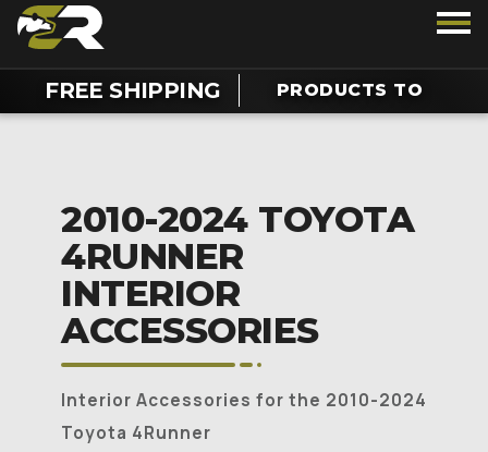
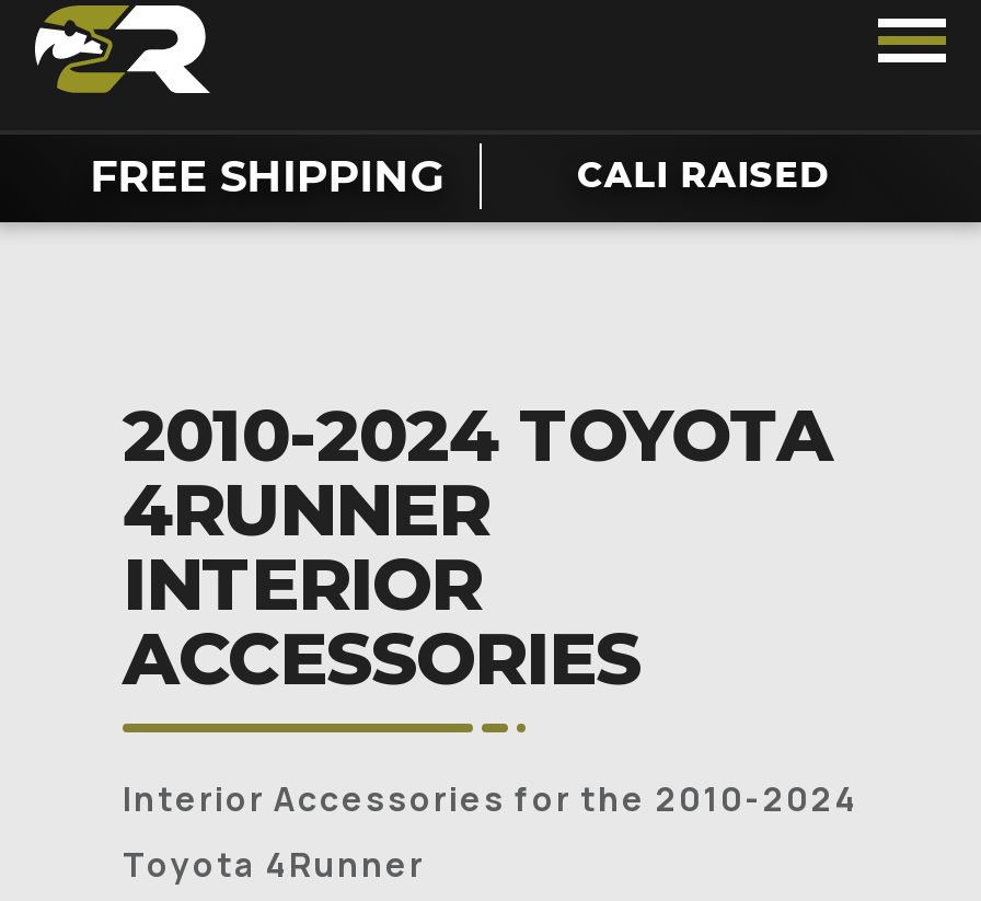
[277,80,423,100] PRODUCTS TO -> [577,154,829,196] CALI RAISED

